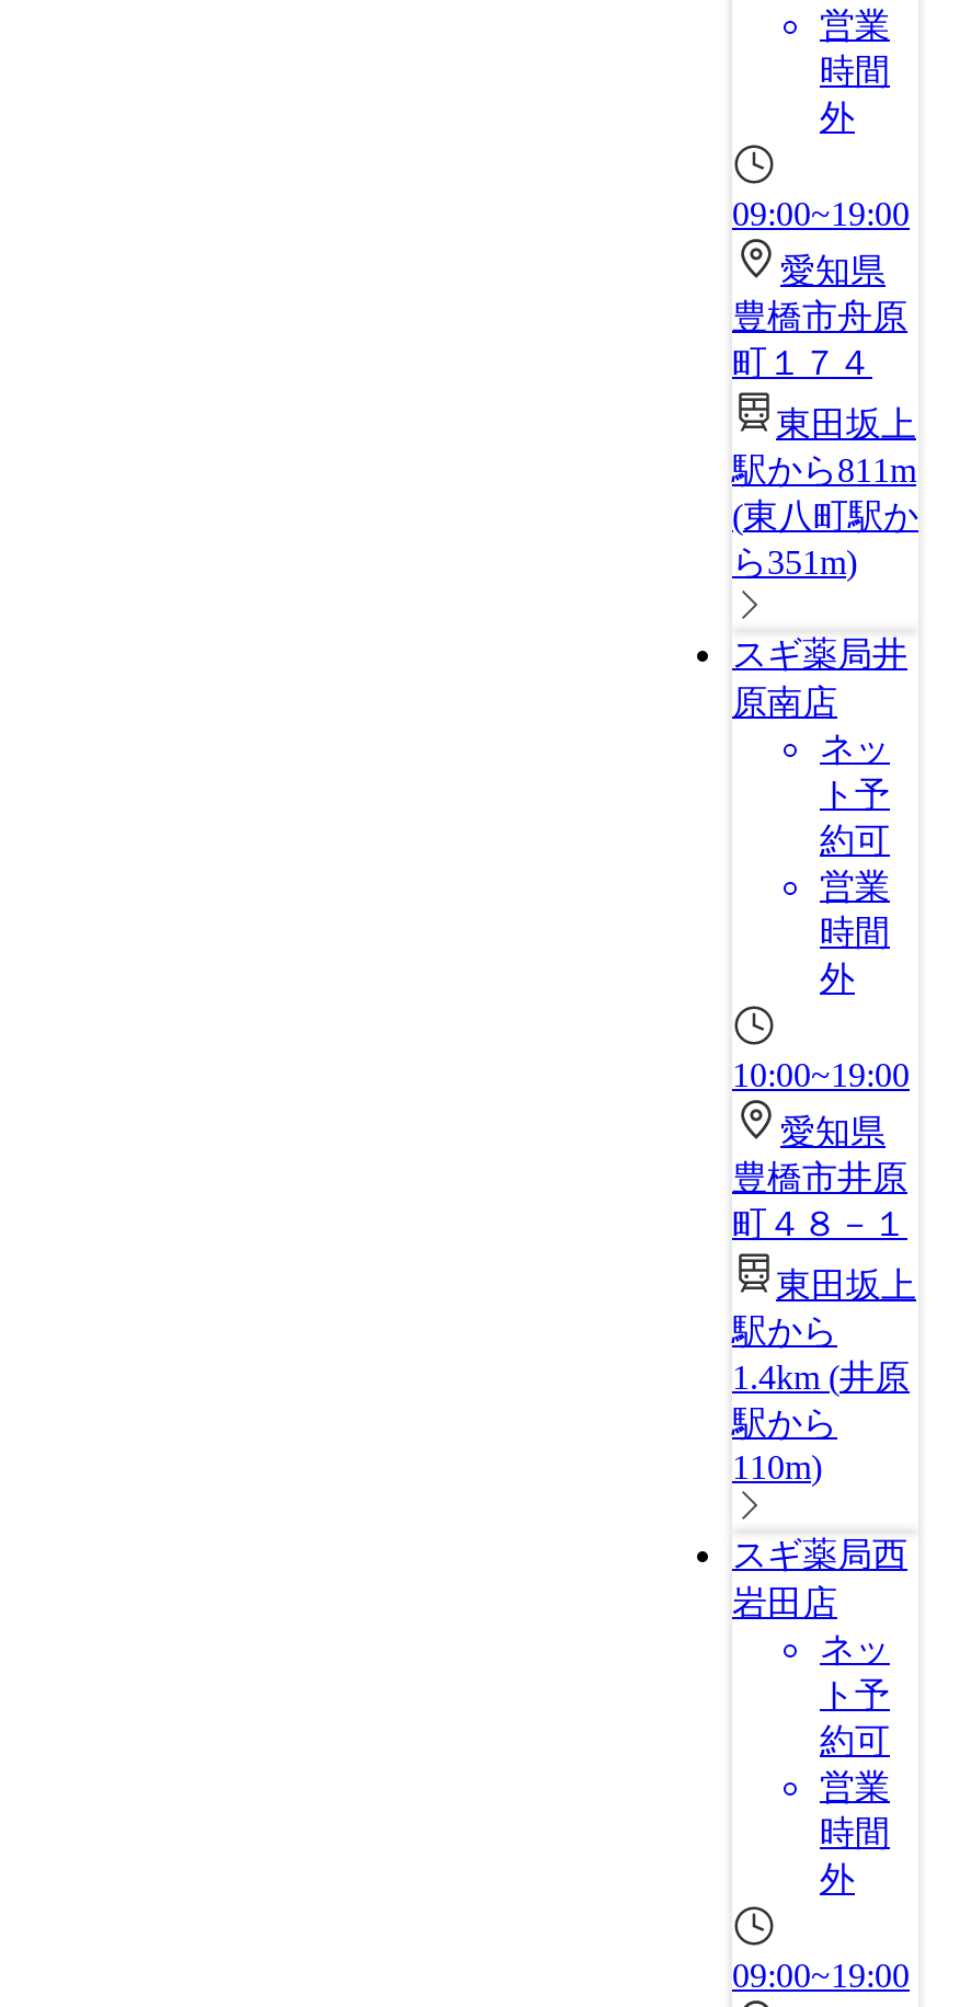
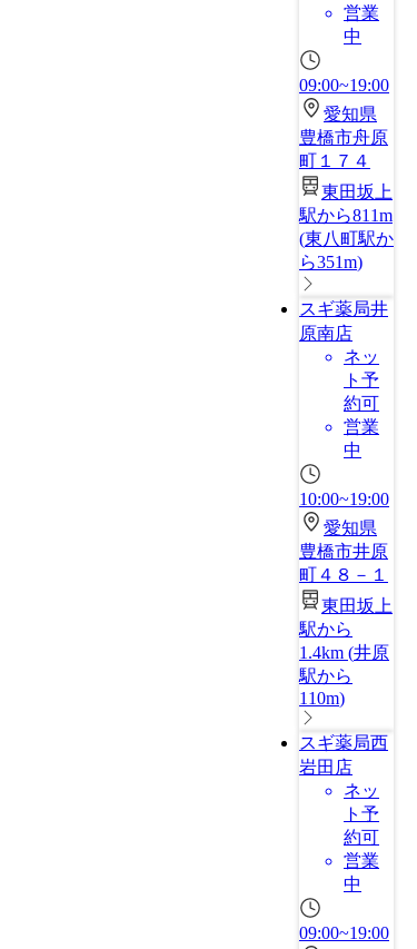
[820,53,890,136] 時間 | 外 -> [344,27,361,46] 中
[820,914,890,997] 時間 | 外 -> [344,441,361,459] 中
[820,1814,890,1897] 時間 | 外 -> [344,874,361,893] 中

